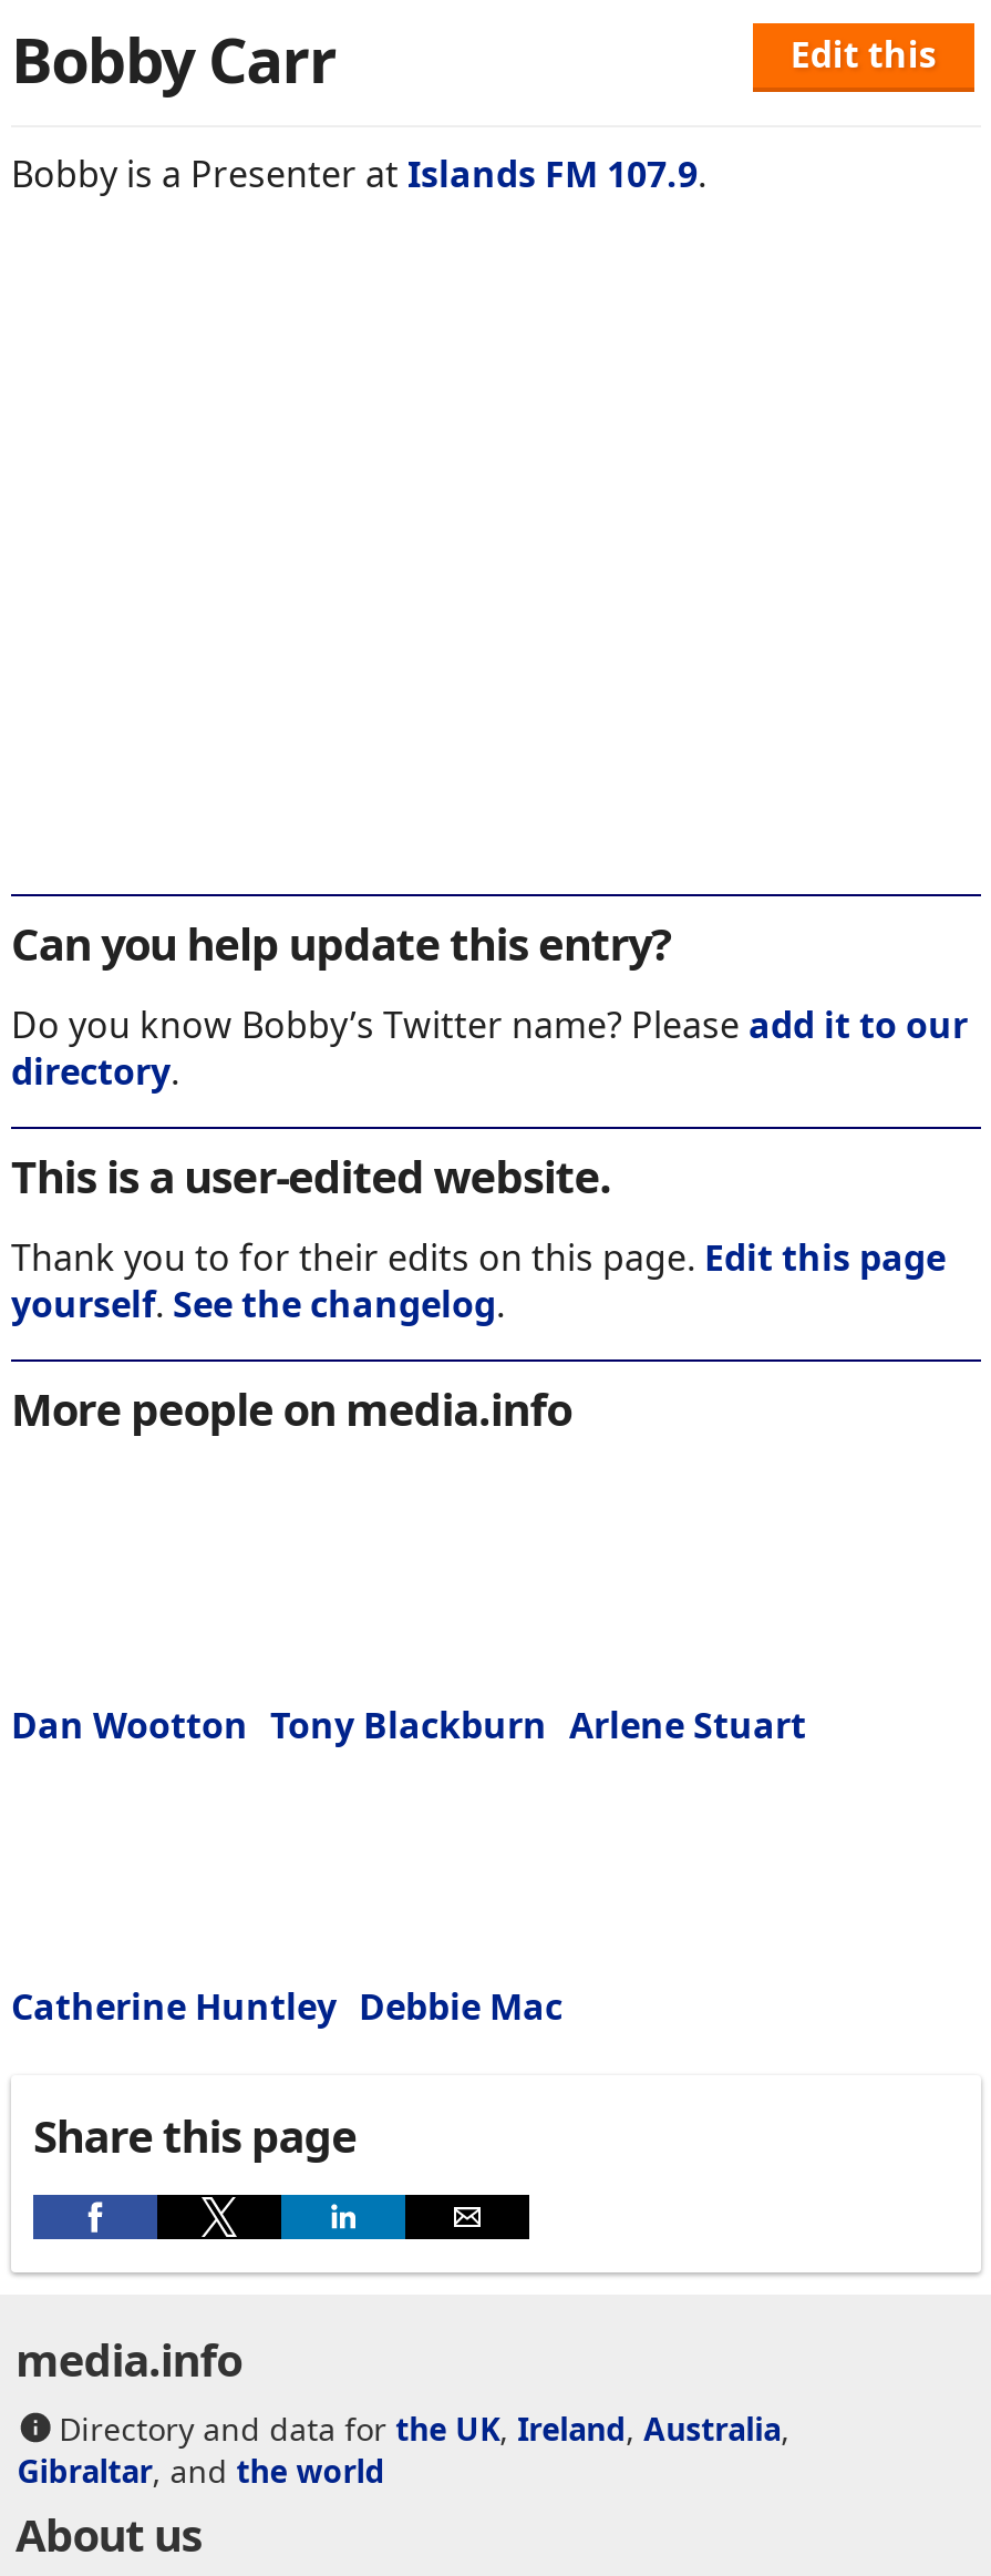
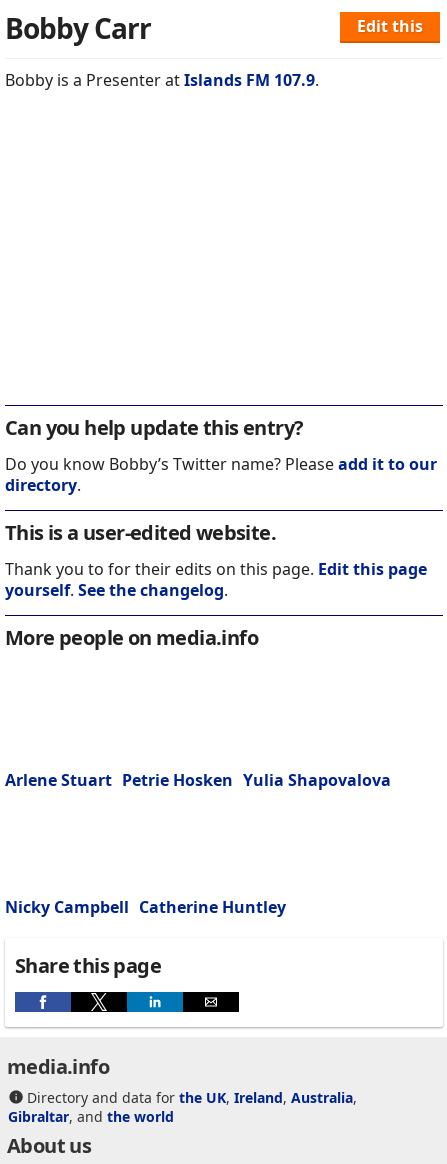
[11,1702,806,1750] Dan Wootton Tony Blackburn Arlene Stuart -> [5,769,391,791] Arlene Stuart Petrie Hosken Yulia Shapovalova
[11,1983,562,2032] Catherine Huntley Debbie Mac -> [5,896,286,918] Nicky Campbell Catherine Huntley

